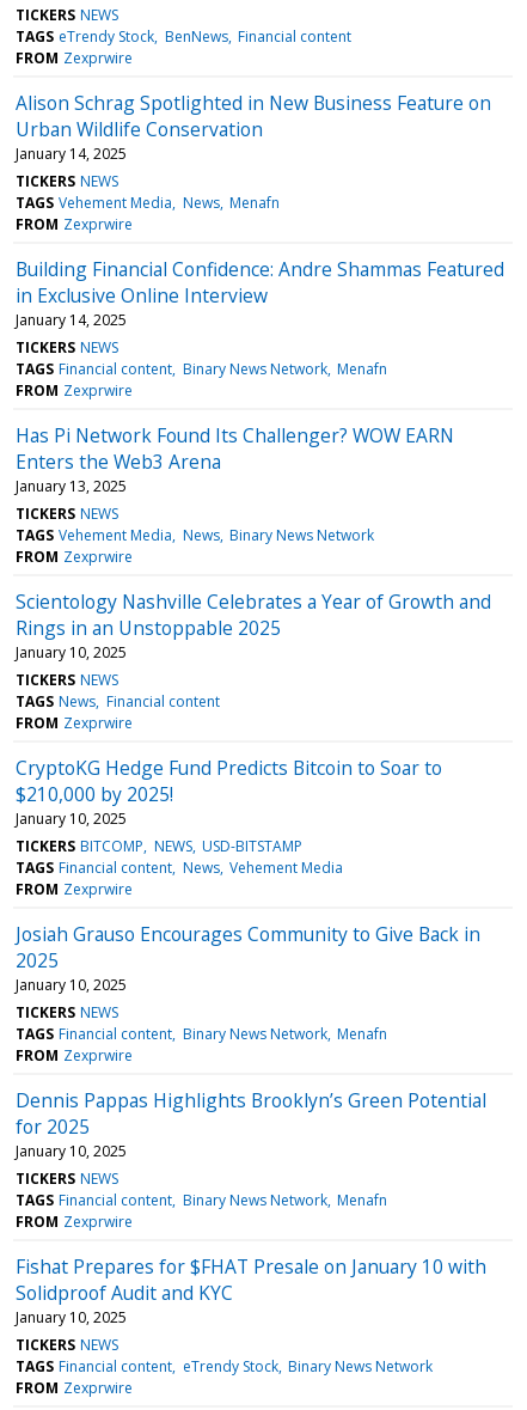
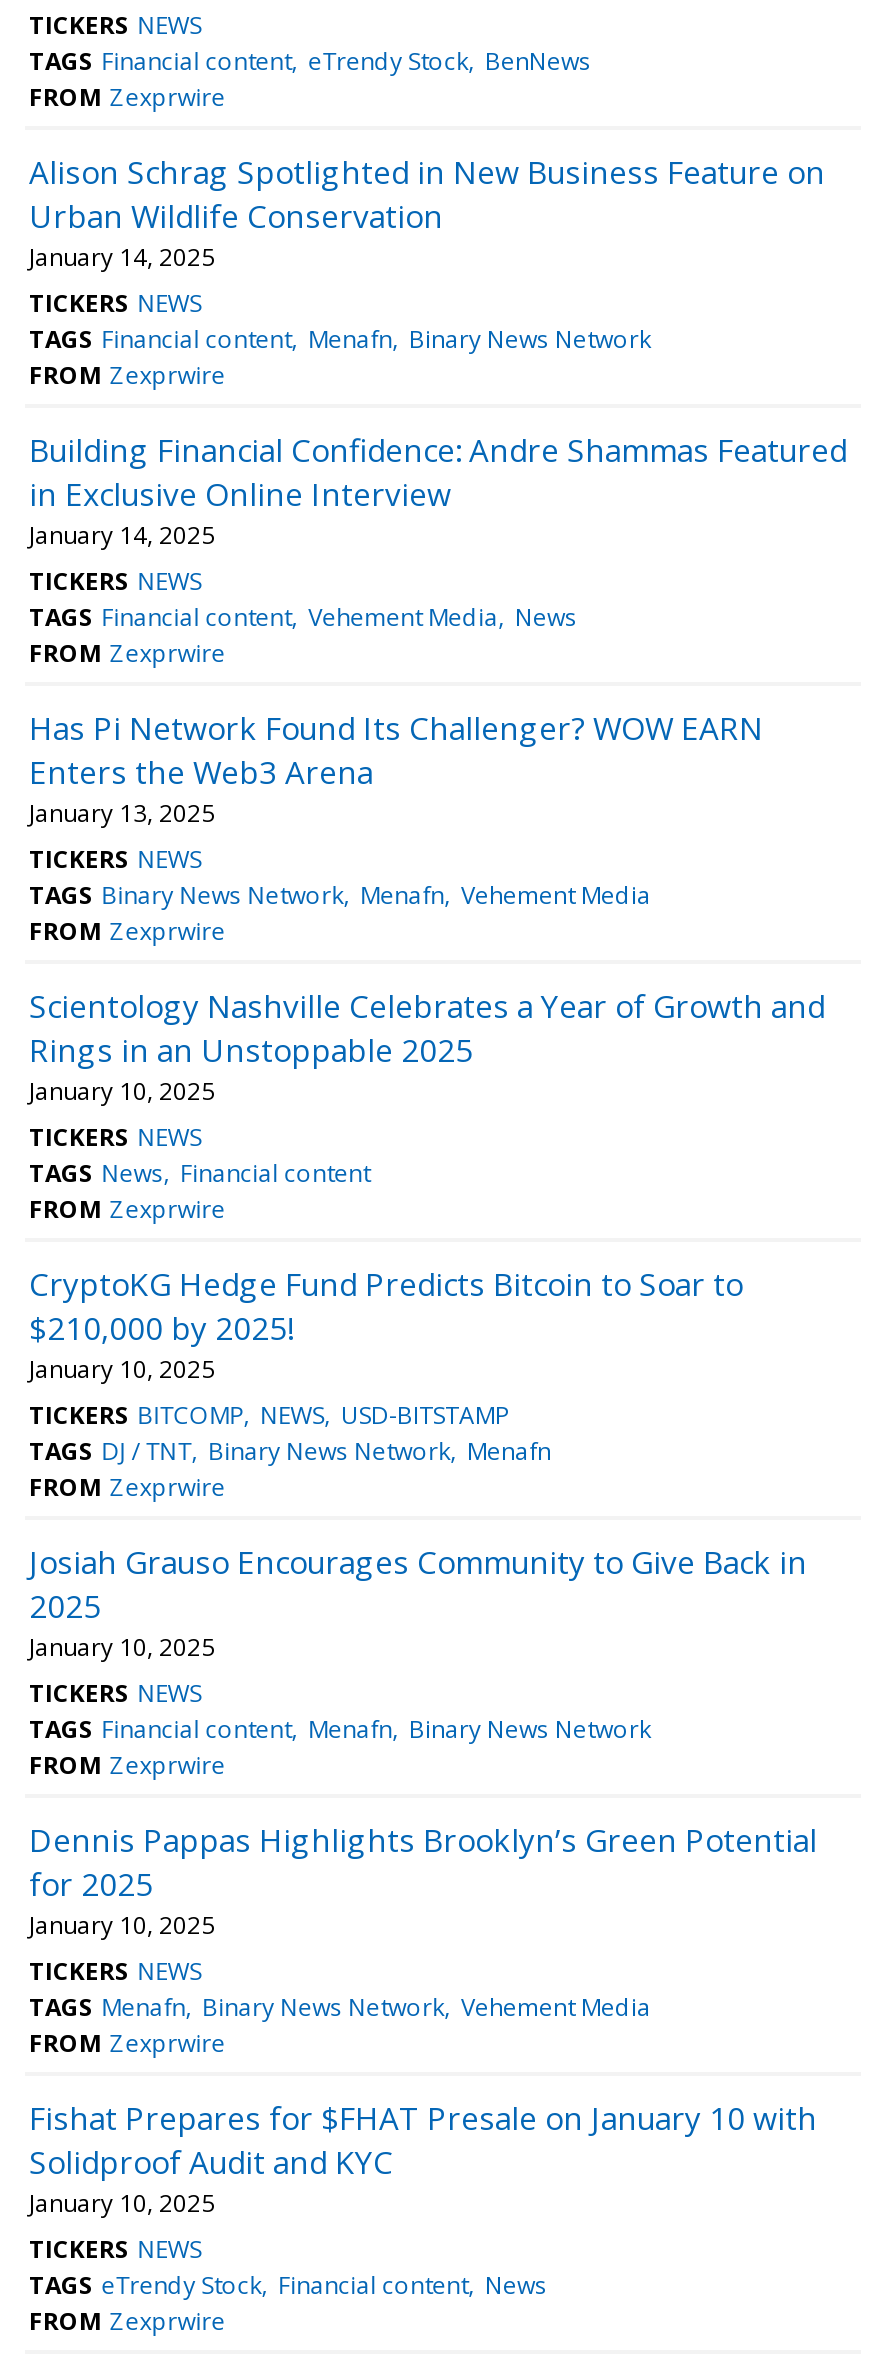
[16,26,351,46] TAGS eTrendy Stock BenNews Financial content -> [29,44,591,78] TAGS Financial content eTrendy Stock BenNews
[16,192,280,213] TAGS Vehement Media News Menafn -> [29,322,651,356] TAGS Financial content Menafn Binary News Network
[16,359,387,379] TAGS Financial content Binary News Network Menafn -> [29,600,577,634] TAGS Financial content Vehement Media News
[16,525,374,545] TAGS Vehement Media News Binary News Network -> [29,878,651,912] TAGS Binary News Network Menafn Vehement Media
[16,857,343,878] TAGS Financial content News Vehement Media -> [29,1434,551,1468] TAGS DJ / TNT Binary News Network Menafn
[16,1023,387,1044] TAGS Financial content Binary News Network Menafn -> [29,1712,651,1746] TAGS Financial content Menafn Binary News Network
[16,1190,387,1210] TAGS Financial content Binary News Network Menafn -> [29,1990,651,2024] TAGS Menafn Binary News Network Vehement Media
[16,1356,432,1376] TAGS Financial content eTrendy Stock Binary News Network -> [29,2268,547,2302] TAGS eTrendy Stock Financial content News

